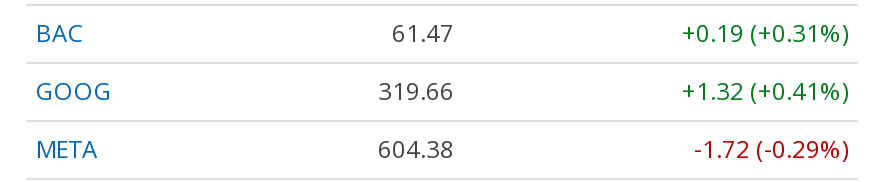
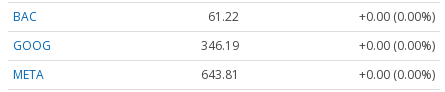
[392,15,454,49] 61.47 -> [208,8,239,25] 61.22
[682,15,848,49] +0.19 (+0.31%) -> [359,8,435,25] +0.00 (0.00%)
[378,73,454,107] 319.66 -> [201,37,239,54] 346.19
[682,73,848,107] +1.32 (+0.41%) -> [359,37,435,54] +0.00 (0.00%)
[378,131,454,165] 604.38 -> [201,66,239,83] 643.81
[694,131,848,165] -1.72 (-0.29%) -> [359,66,435,83] +0.00 (0.00%)

